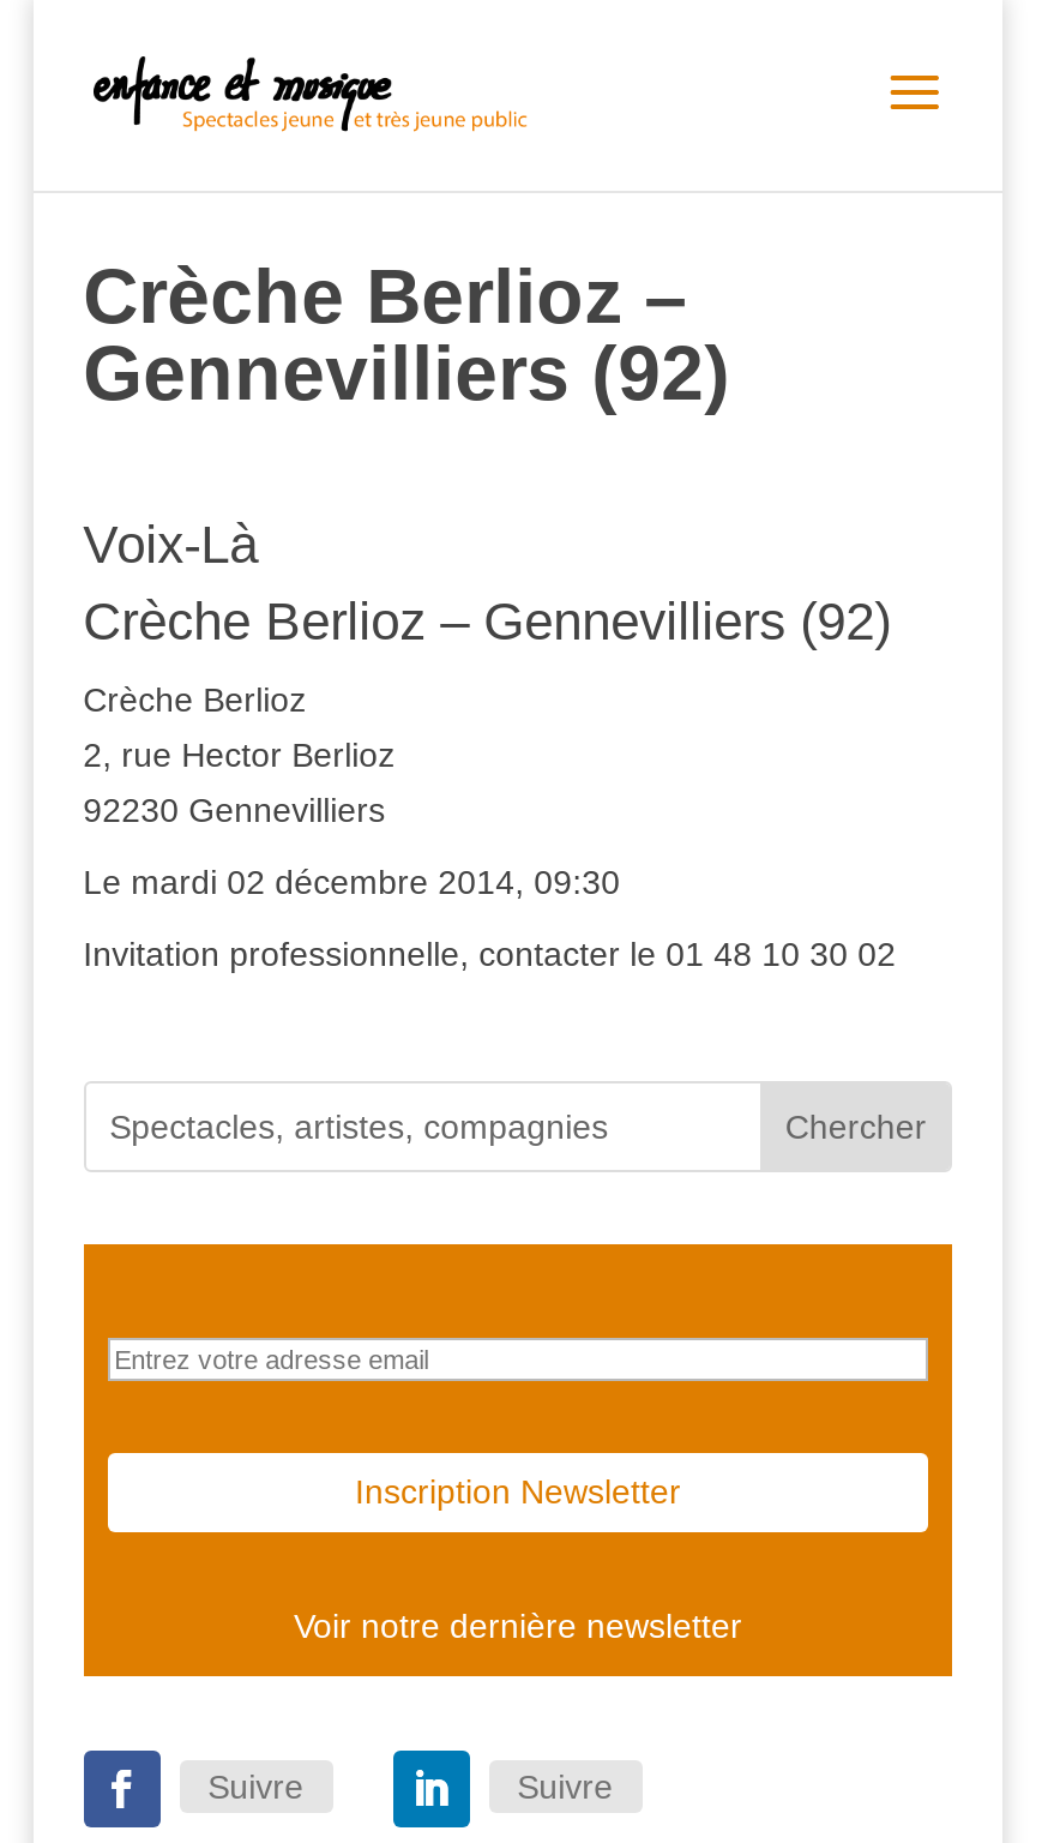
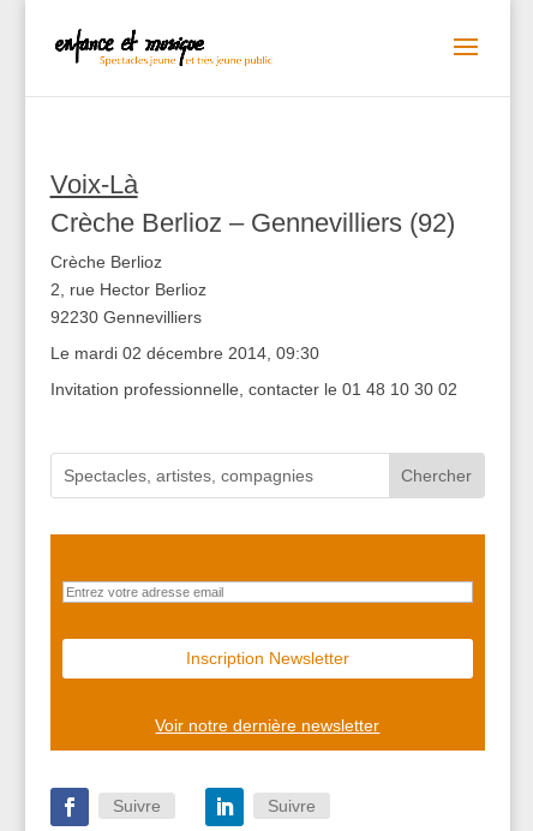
[83,253,730,416] Crèche Berlioz – | Gennevilliers (92) -> none

